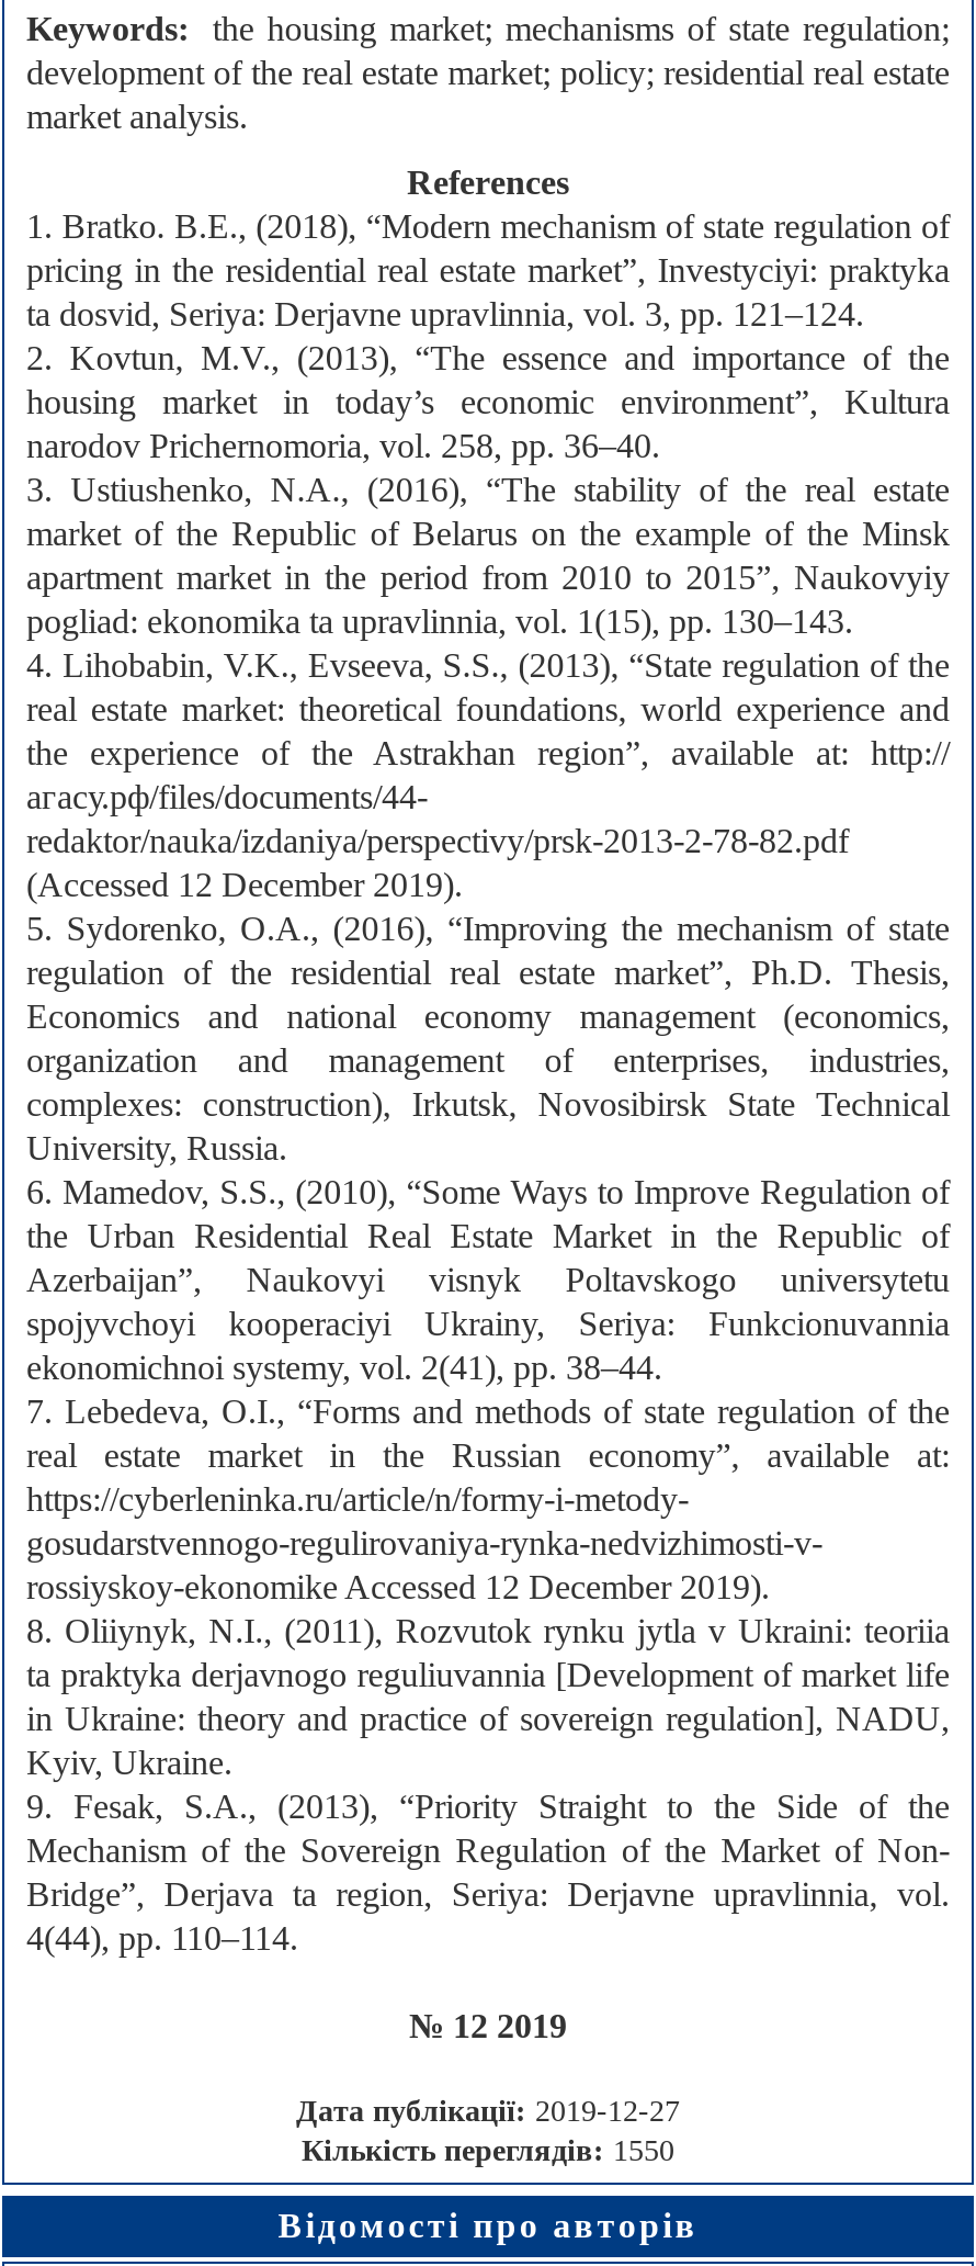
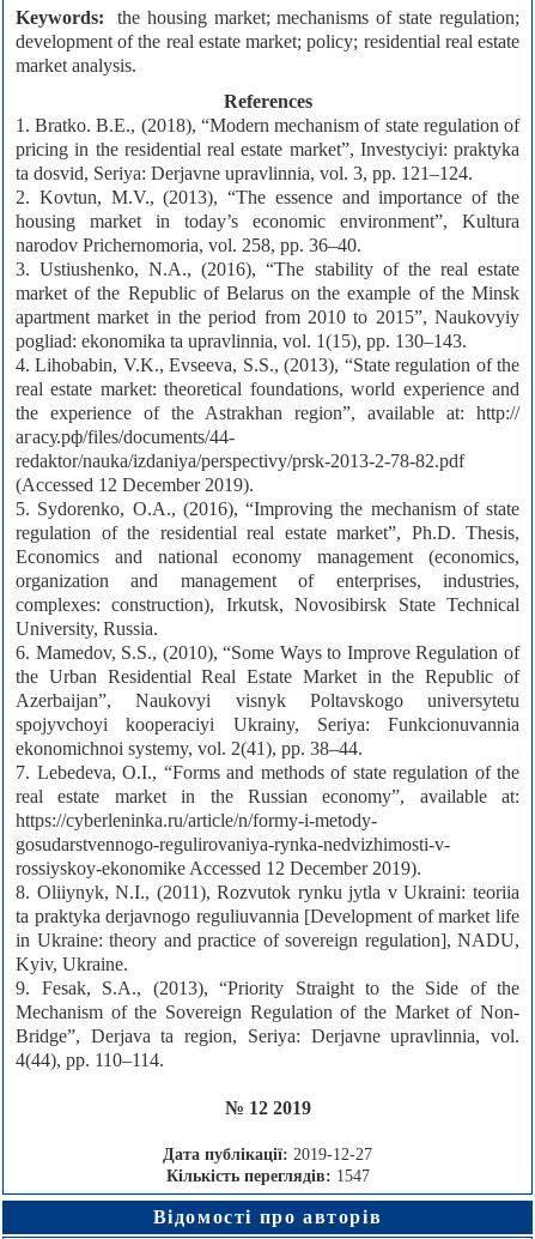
[302,2135,674,2168] Кількість переглядів: 1550 -> [166,1167,369,1185] Кількість переглядів: 1547

